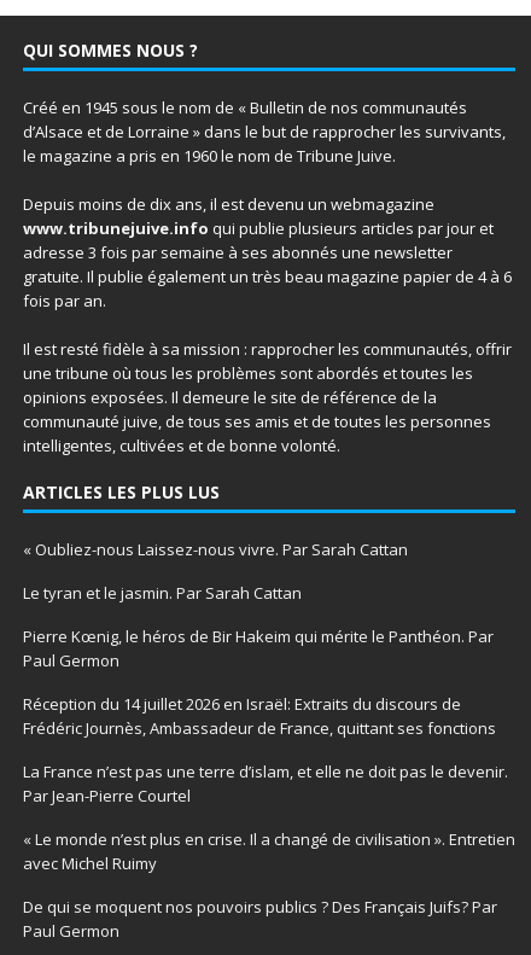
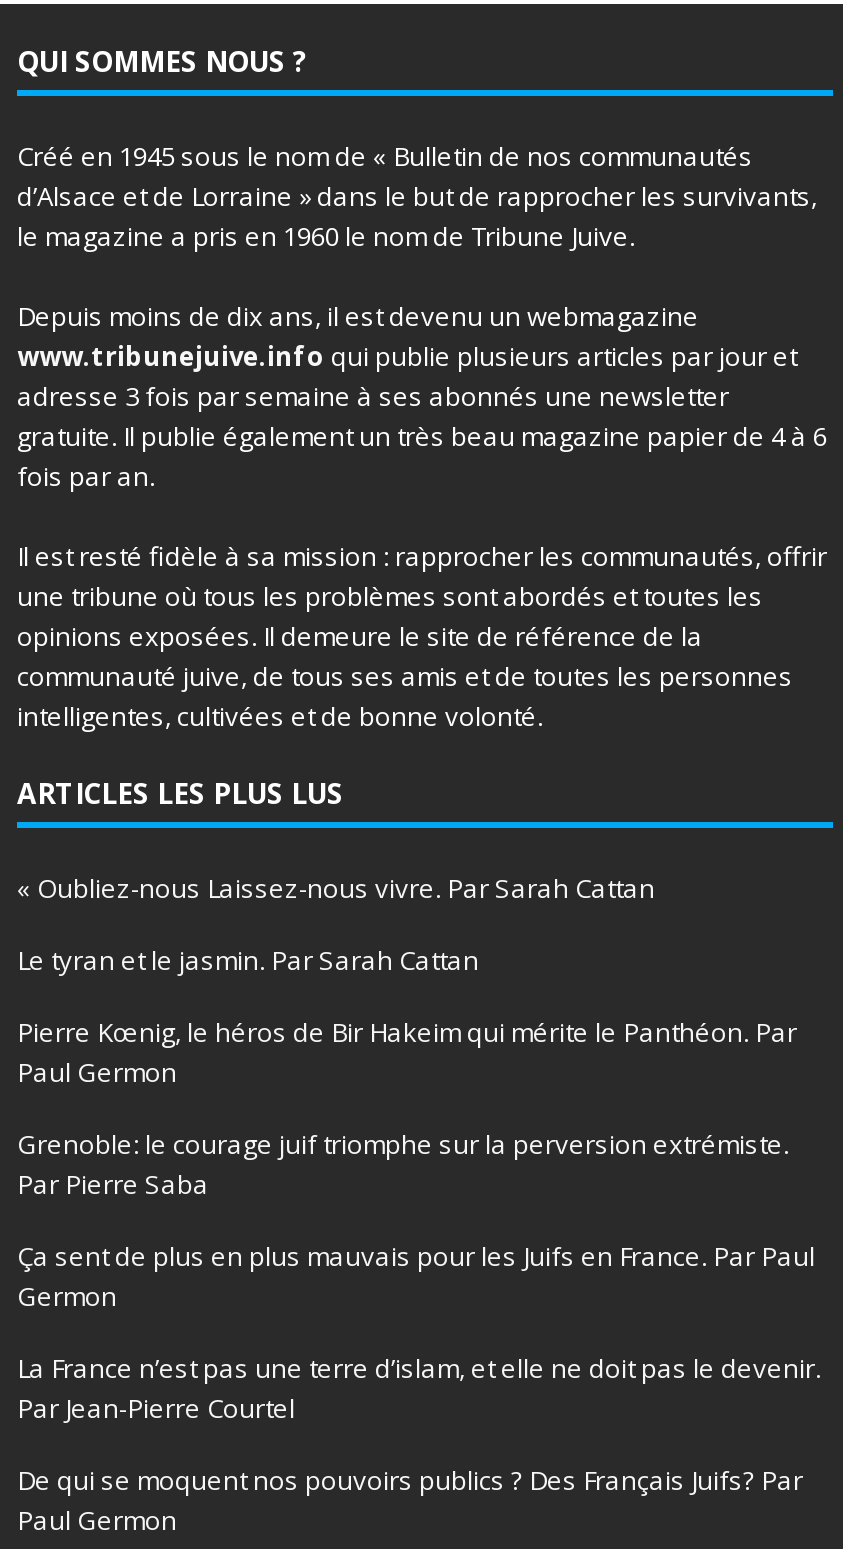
[23,693,496,739] Réception du 14 juillet 2026 en Israël: Extraits du discours de | Frédéric Journès, Ambassadeur de France, quittant ses fonctions -> [17,1126,815,1314] Grenoble: le courage juif triomphe sur la perversion extrémiste. | Par Pierre Saba | Ça sent de plus en plus mauvais pour les Juifs en France. Par Paul | Germon
moved [23,761,508,806] -> [17,1350,821,1426]: La France n’est pas une terre d’islam, et elle ne doit pas le devenir. | Par Jean-Pierre Courtel
[23,828,515,874] « Le monde n’est plus en crise. Il a changé de civilisation ». Entretien | avec Michel Ruimy -> none

